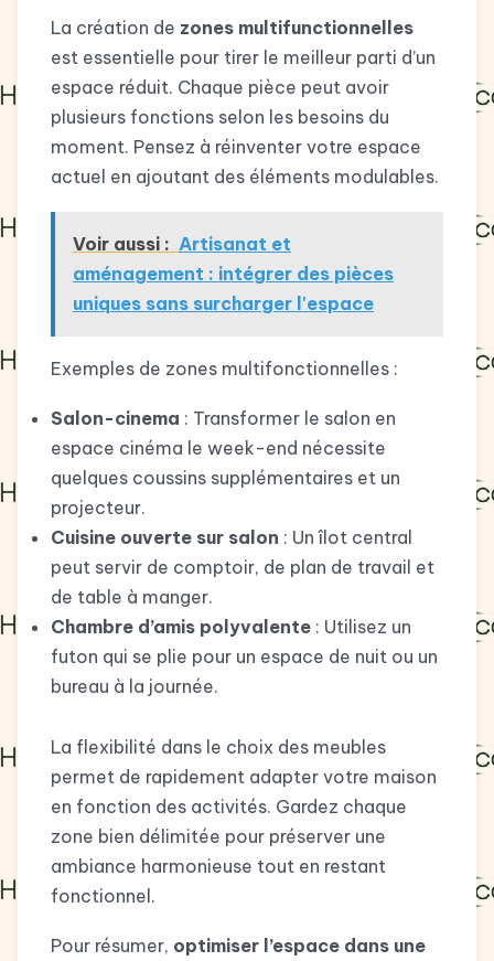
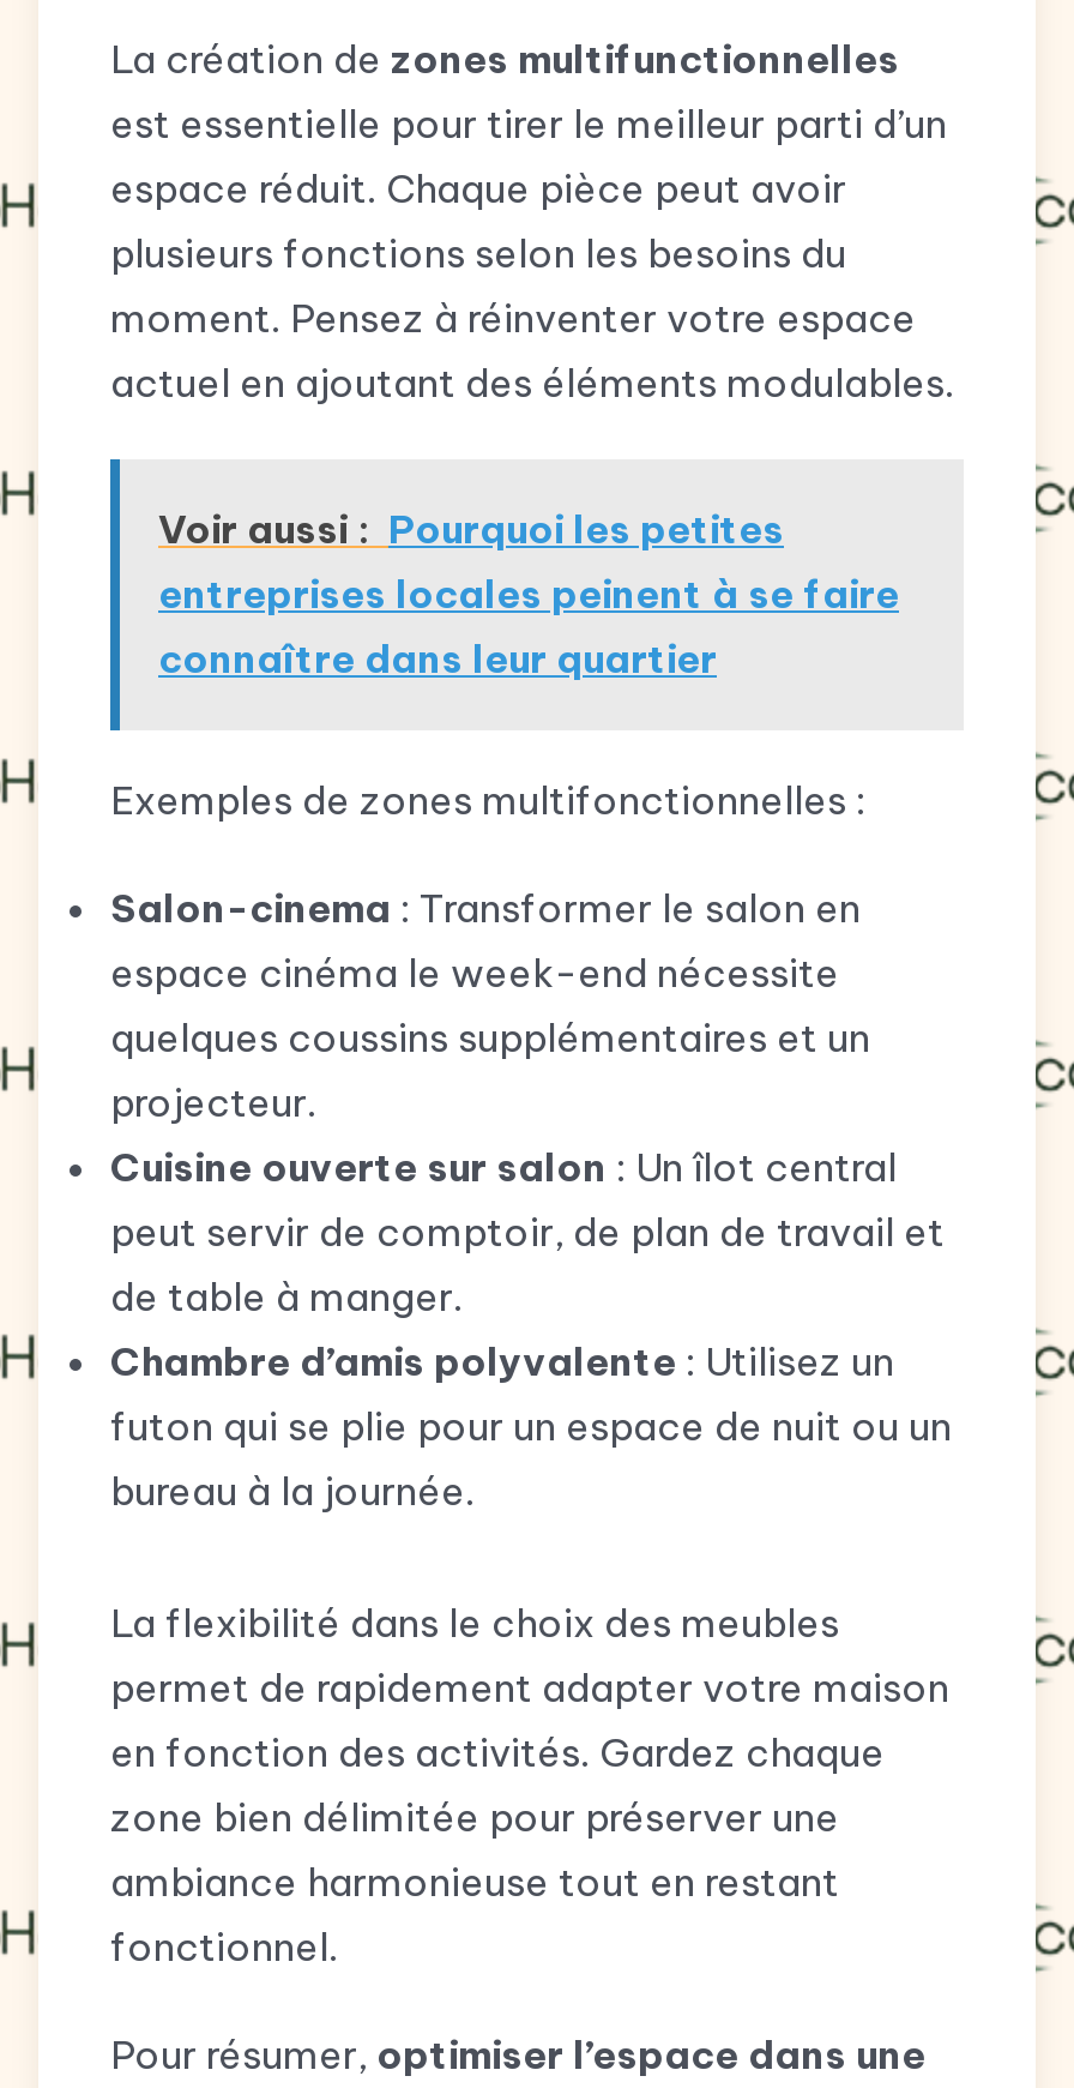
[73,232,394,314] Voir aussi : Artisanat et | aménagement : intégrer des pièces | uniques sans surcharger l'espace -> [158,504,899,681] Voir aussi : Pourquoi les petites | entreprises locales peinent à se faire | connaître dans leur quartier

